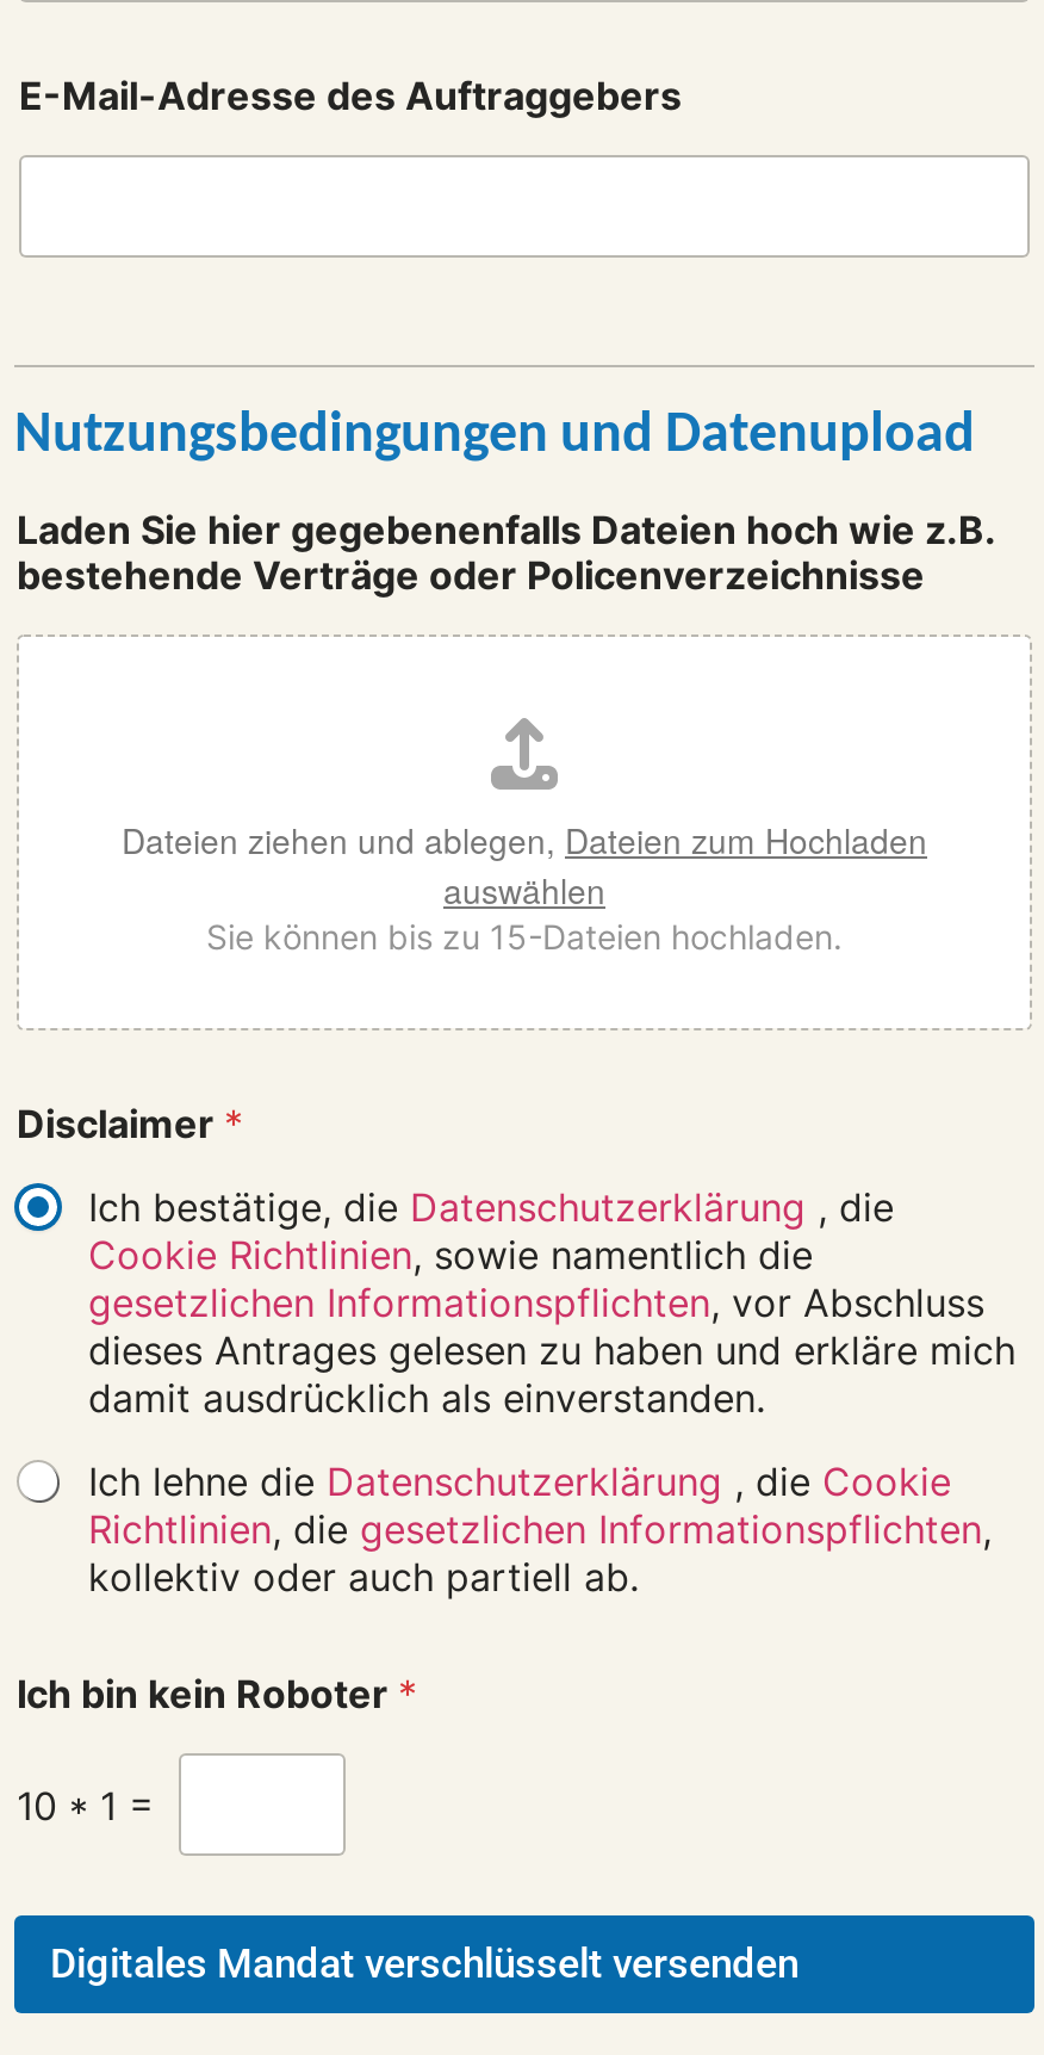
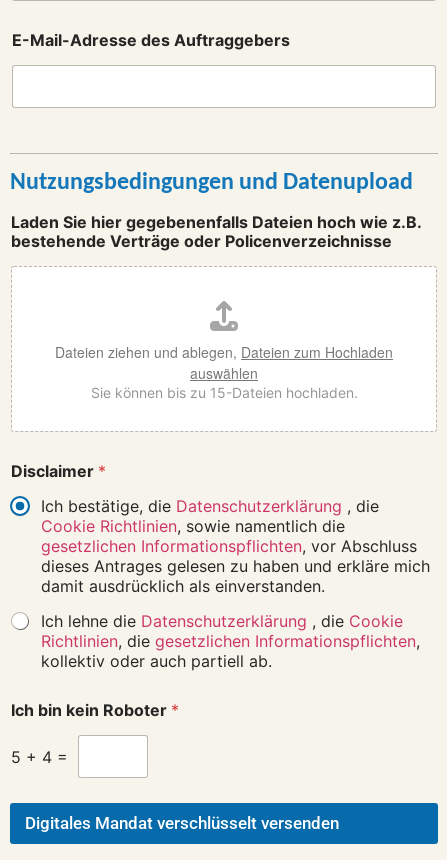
[17,1781,155,1829] 10 * 1 = -> [11,747,68,767] 5 + 4 =

